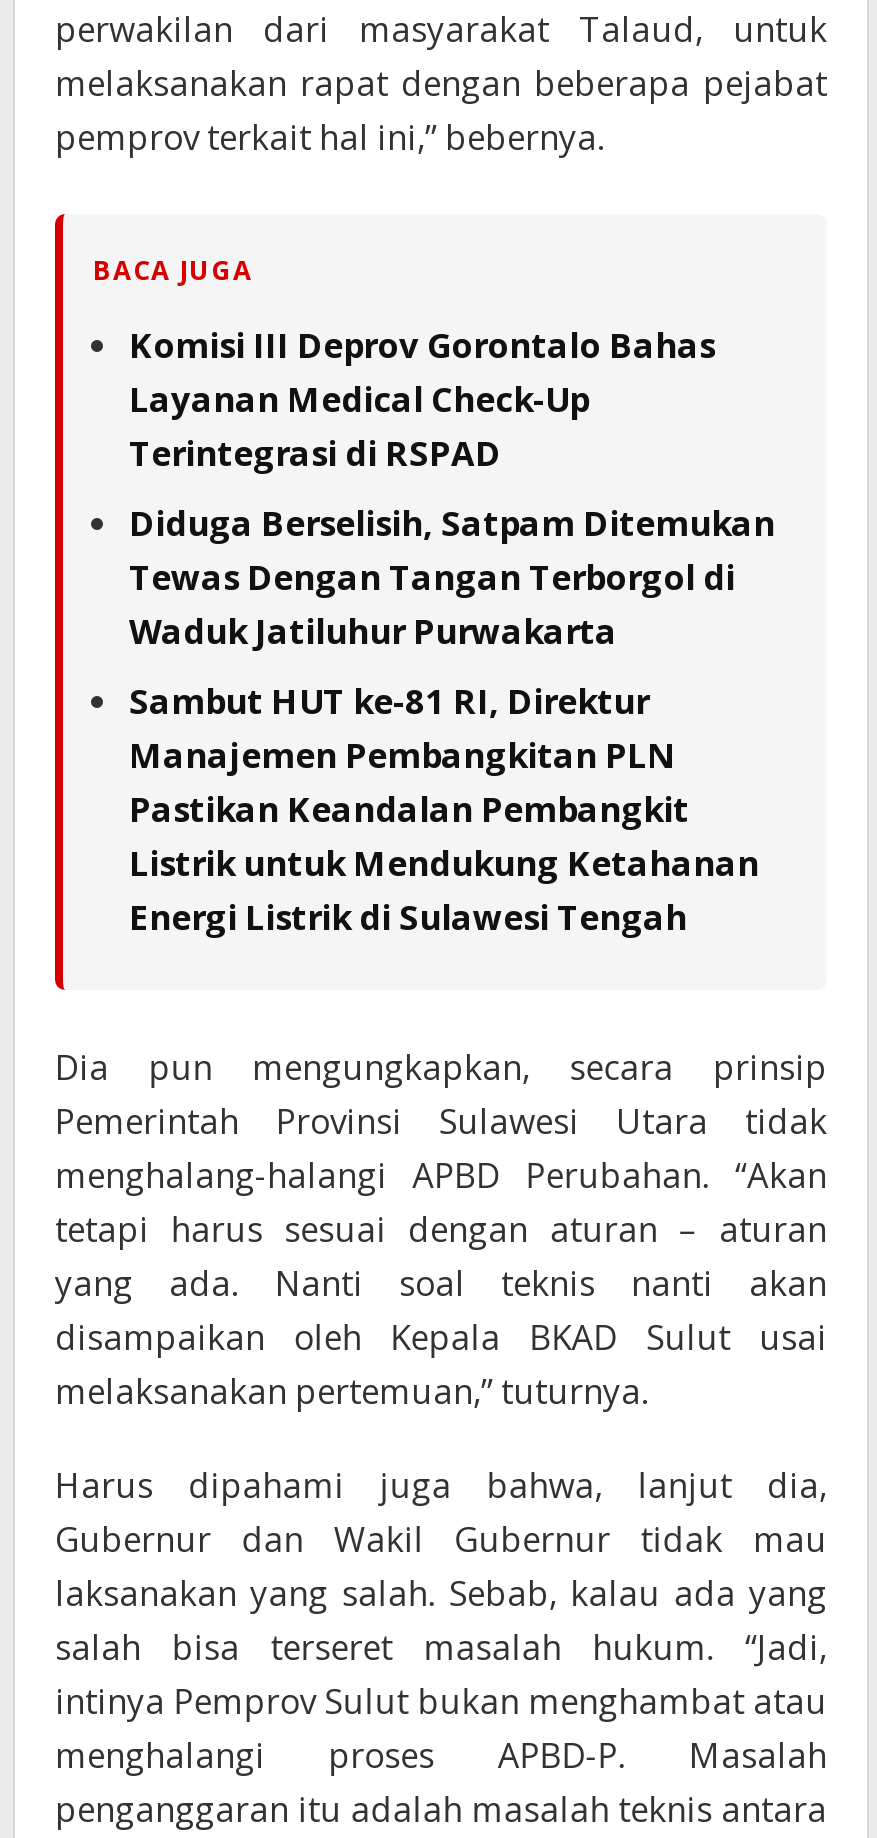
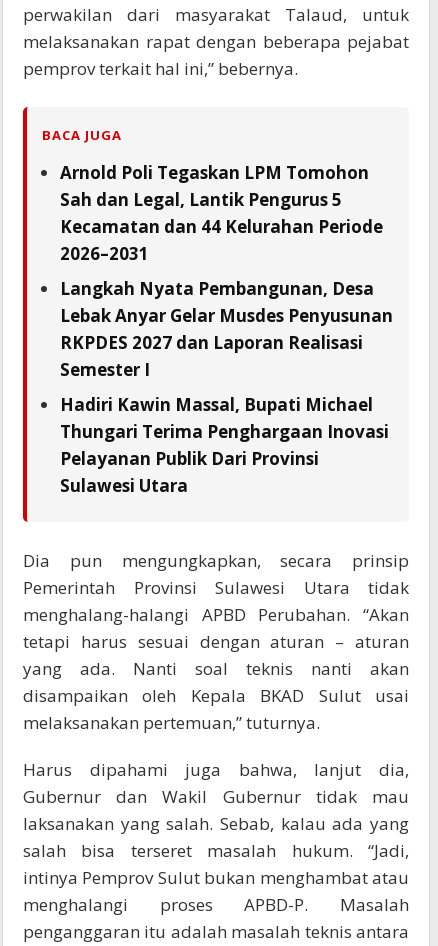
[129,322,715,476] Komisi III Deprov Gorontalo Bahas | Layanan Medical Check-Up | Terintegrasi di RSPAD -> [60,161,383,265] Arnold Poli Tegaskan LPM Tomohon | Sah dan Legal, Lantik Pengurus 5 | Kecamatan dan 44 Kelurahan Periode | 2026–2031
[129,500,775,654] Diduga Berselisih, Satpam Ditemukan | Tewas Dengan Tangan Terborgol di | Waduk Jatiluhur Purwakarta -> [60,277,393,381] Langkah Nyata Pembangunan, Desa | Lebak Anyar Gelar Musdes Penyusunan | RKPDES 2027 dan Laporan Realisasi | Semester I
[129,678,759,940] Sambut HUT ke-81 RI, Direktur | Manajemen Pembangkitan PLN | Pastikan Keandalan Pembangkit | Listrik untuk Mendukung Ketahanan | Energi Listrik di Sulawesi Tengah -> [60,393,389,497] Hadiri Kawin Massal, Bupati Michael | Thungari Terima Penghargaan Inovasi | Pelayanan Publik Dari Provinsi | Sulawesi Utara

